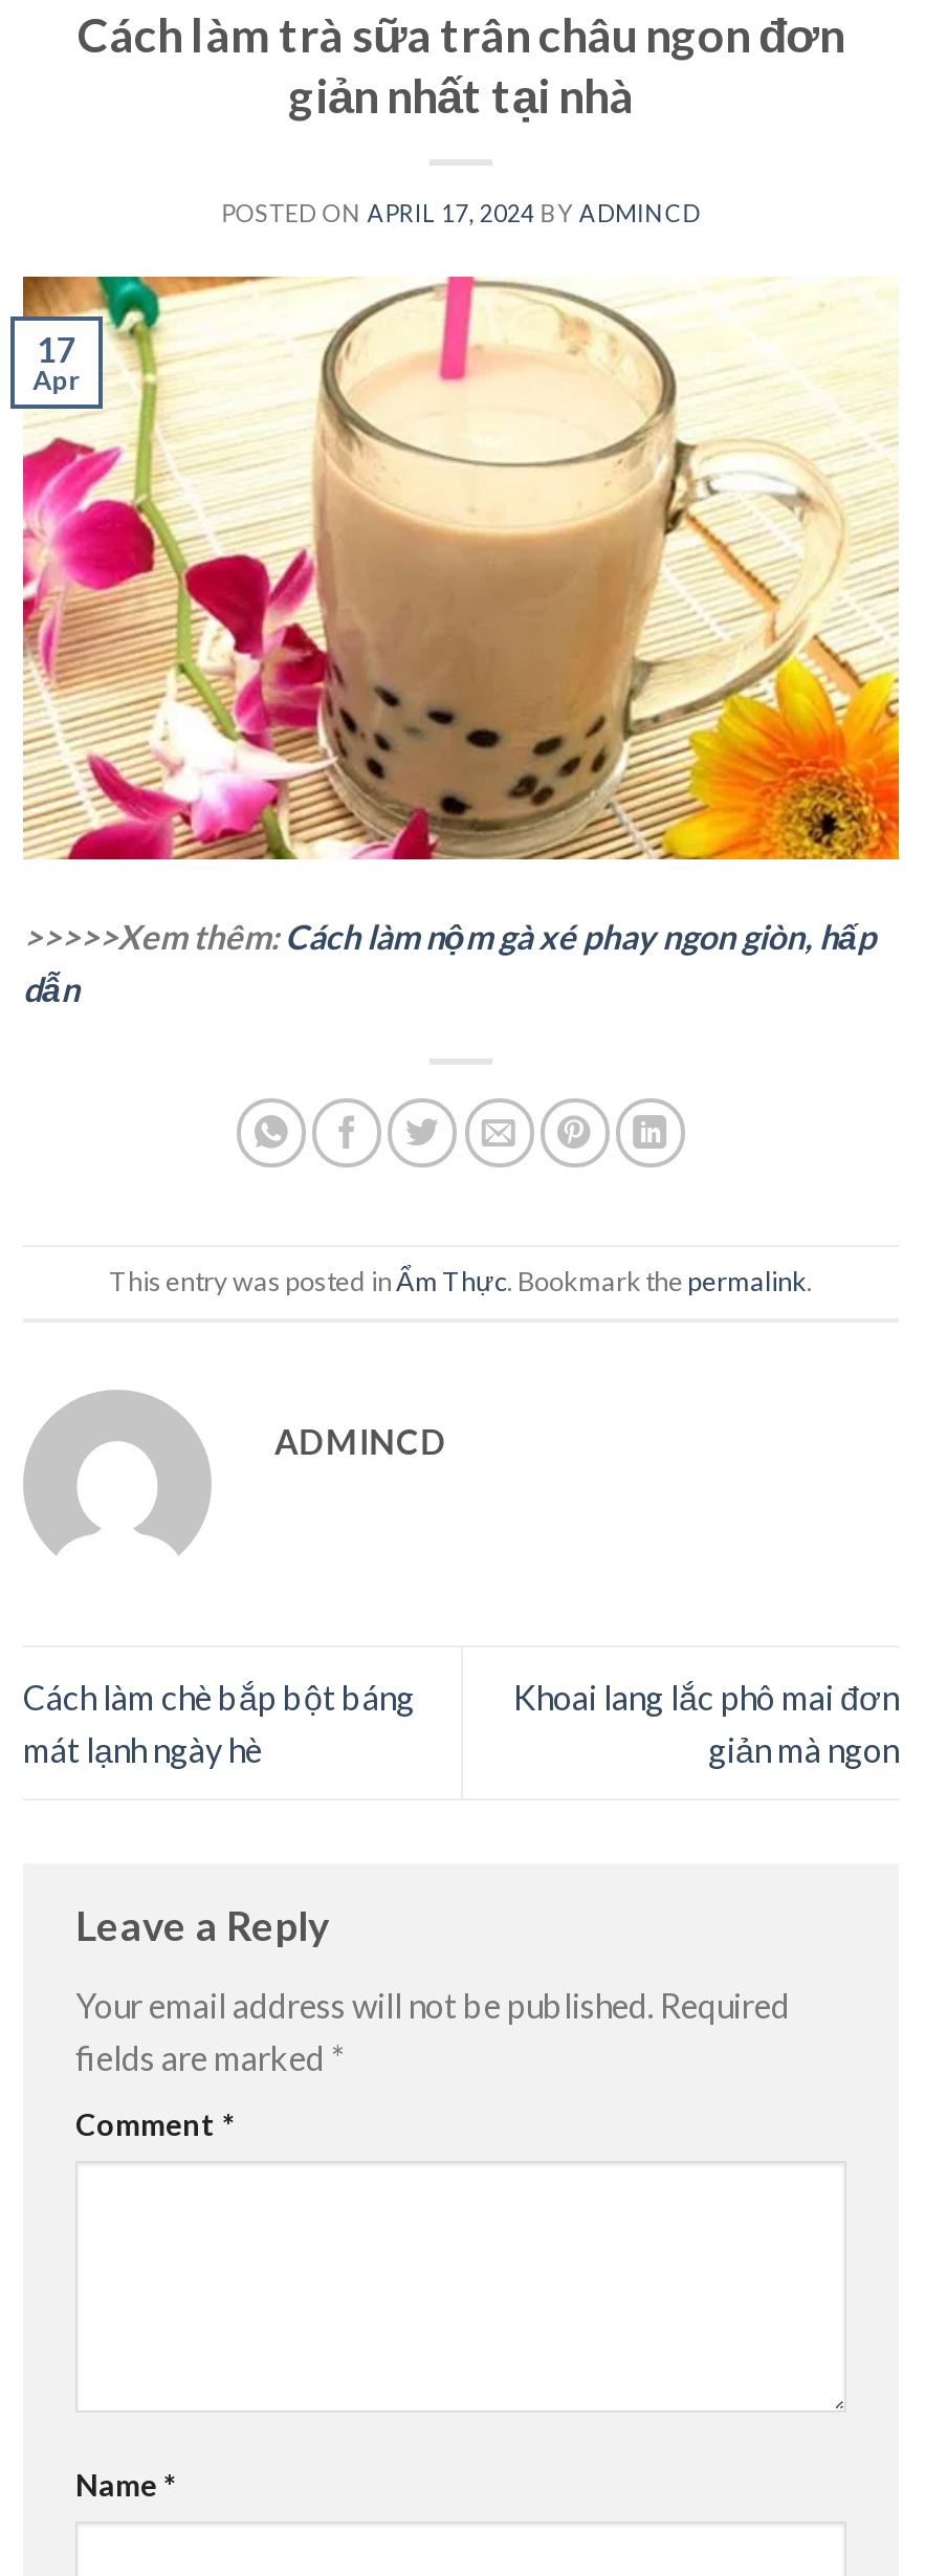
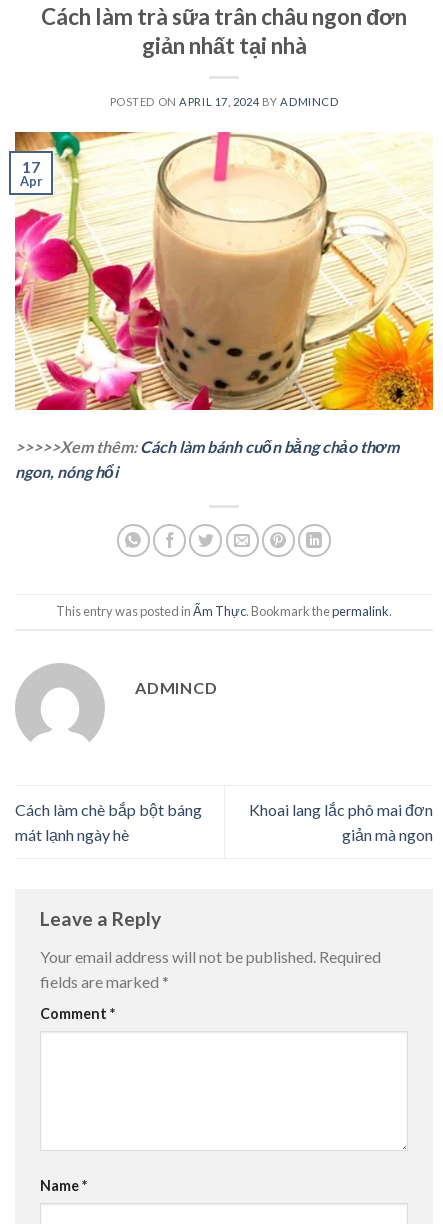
[23,916,876,1008] >>>>>Xem thêm: Cách làm nộm gà xé phay ngon giòn, hấp | dẫn -> [15,437,399,481] >>>>>Xem thêm: Cách làm bánh cuốn bằng chảo thơm | ngon, nóng hổi

